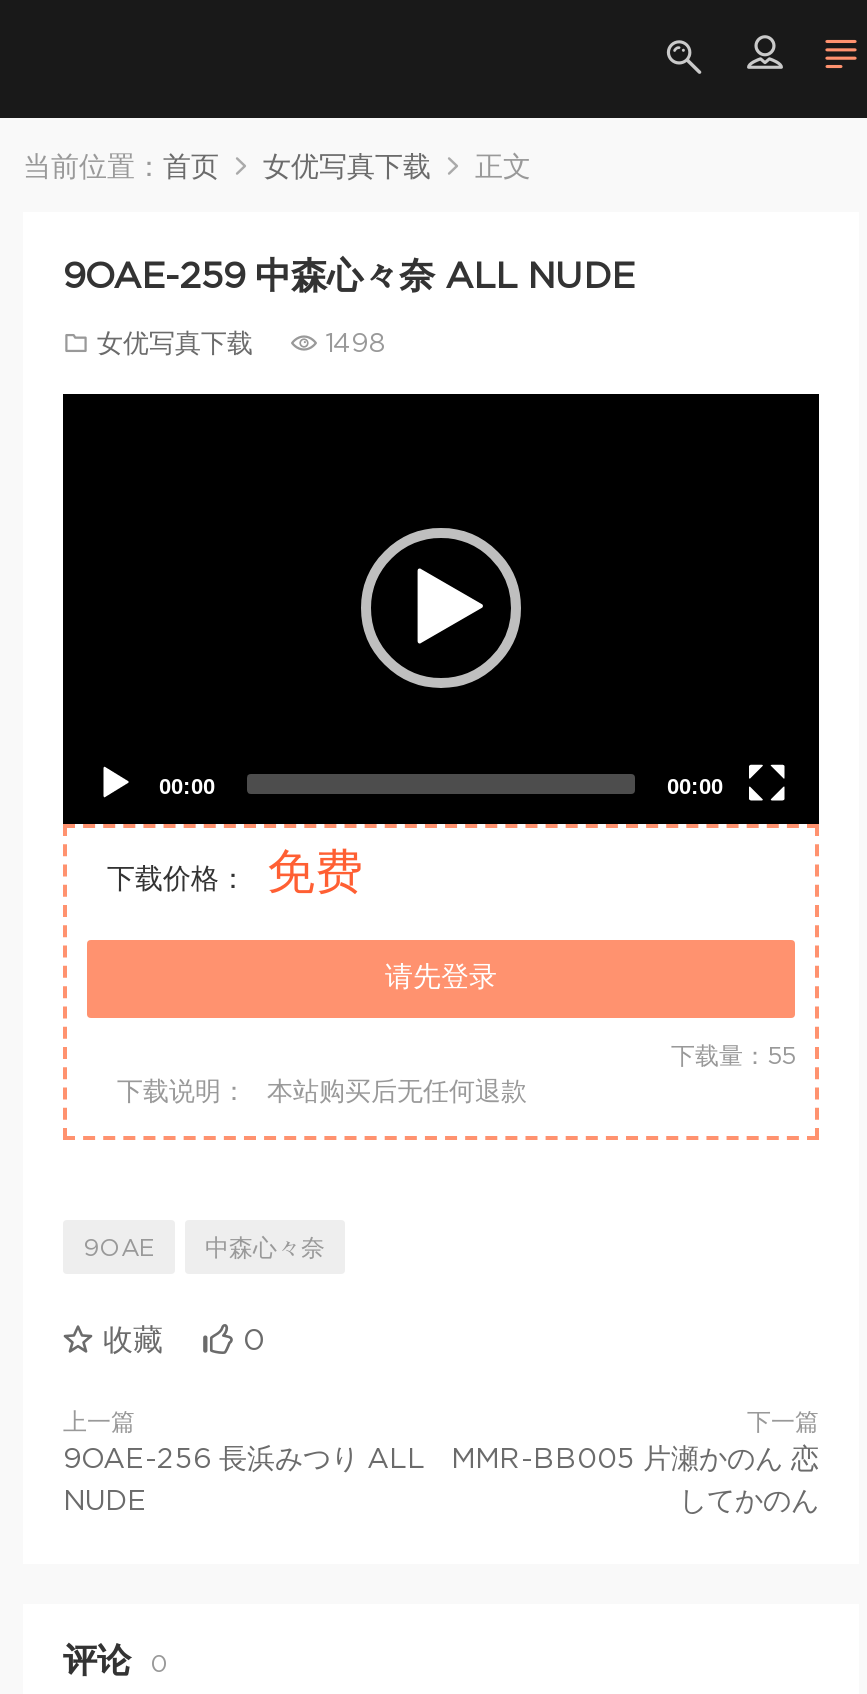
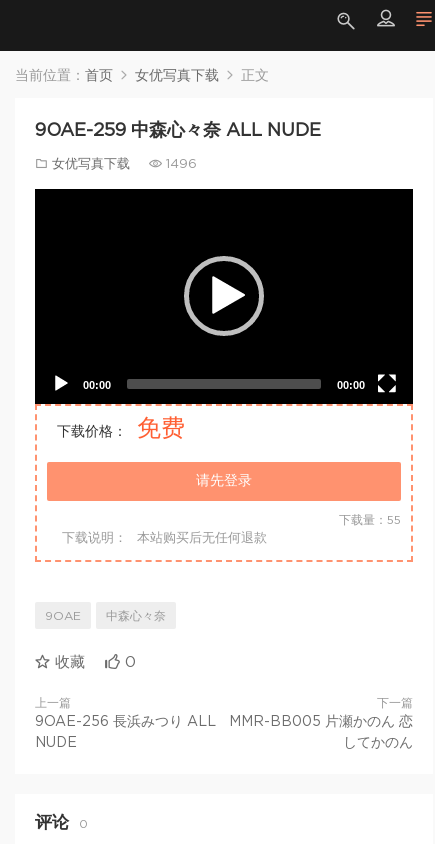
[317,332,387,358] 1498 -> [162,158,197,171] 1496

